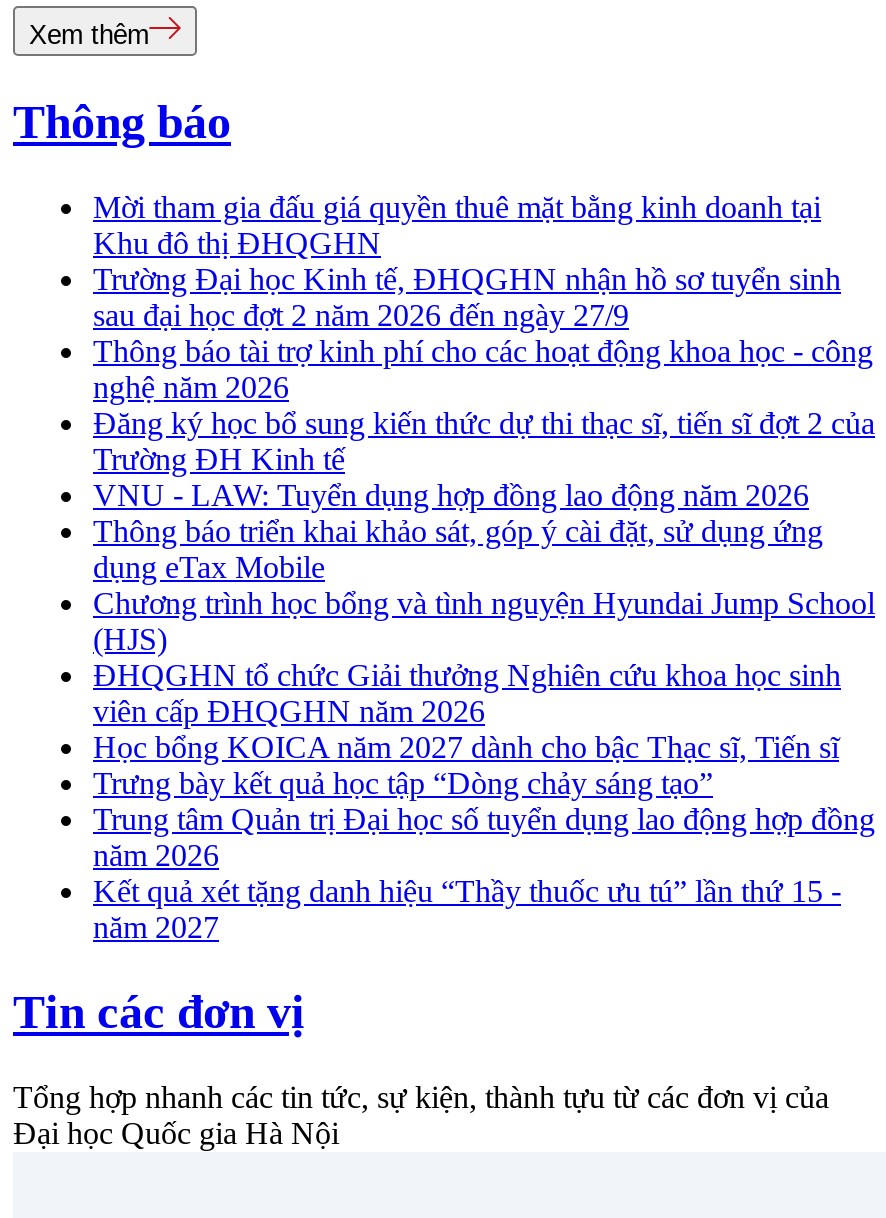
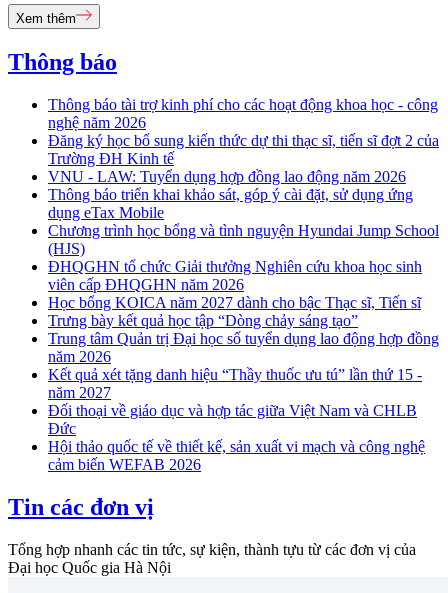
[93,190,841,332] Mời tham gia đấu giá quyền thuê mặt bằng kinh doanh tại | Khu đô thị ĐHQGHN | Trường Đại học Kinh tế, ĐHQGHN nhận hồ sơ tuyển sinh | sau đại học đợt 2 năm 2026 đến ngày 27/9 -> none
moved [93,334,875,944] -> [48,96,439,401]: Thông báo tài trợ kinh phí cho các hoạt động khoa học - công | nghệ năm 2026 | Đăng ký học bổ sung kiến thức dự thi thạc sĩ, tiến sĩ đợt 2 của | ... | Kết quả xét tặng danh hiệu “Thầy thuốc ưu tú” lần thứ 15 - | năm 2027
none -> [48,402,425,473] Đối thoại về giáo dục và hợp tác giữa Việt Nam và CHLB | Đức | Hội thảo quốc tế về thiết kế, sản xuất vi mạch và công nghệ | cảm biến WEFAB 2026

